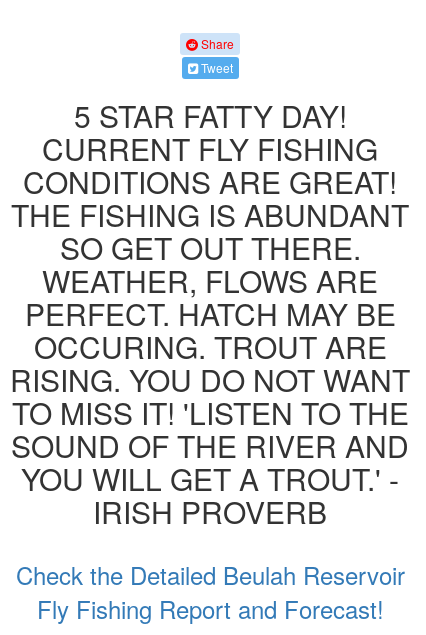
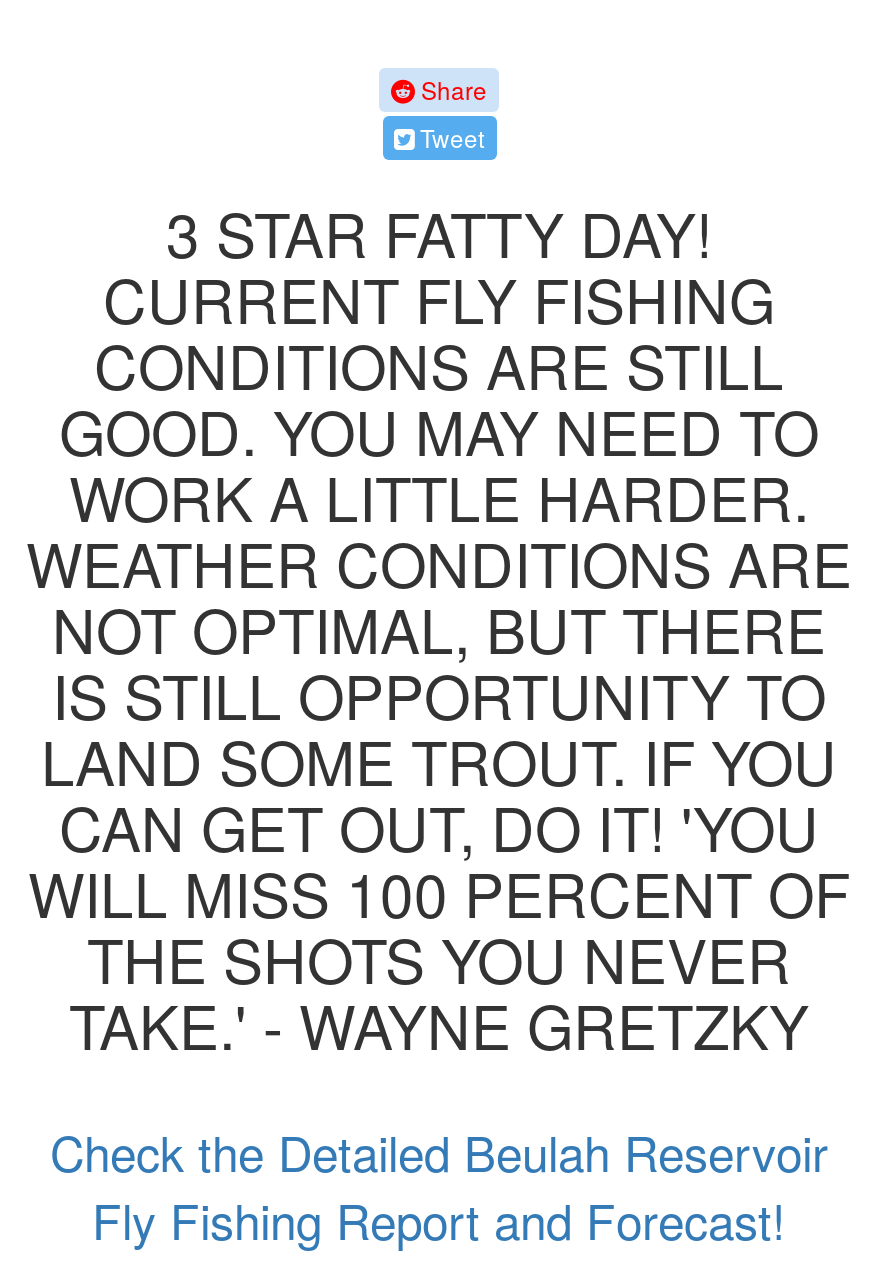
[73,94,346,137] 5 STAR FATTY DAY! -> [166,189,712,275] 3 STAR FATTY DAY!
[10,160,410,533] CONDITIONS ARE GREAT! | THE FISHING IS ABUNDANT | SO GET OUT THERE. | WEATHER, FLOWS ARE | PERFECT. HATCH MAY BE | OCCURING. TROUT ARE | RISING. YOU DO NOT WANT | TO MISS IT! 'LISTEN TO THE | SOUND OF THE RIVER AND | YOU WILL GET A TROUT.' - | IRISH PROVERB -> [26,321,852,1067] CONDITIONS ARE STILL | GOOD. YOU MAY NEED TO | WORK A LITTLE HARDER. | WEATHER CONDITIONS ARE | NOT OPTIMAL, BUT THERE | IS STILL OPPORTUNITY TO | LAND SOME TROUT. IF YOU | CAN GET OUT, DO IT! 'YOU | WILL MISS 100 PERCENT OF | THE SHOTS YOU NEVER | TAKE.' - WAYNE GRETZKY

